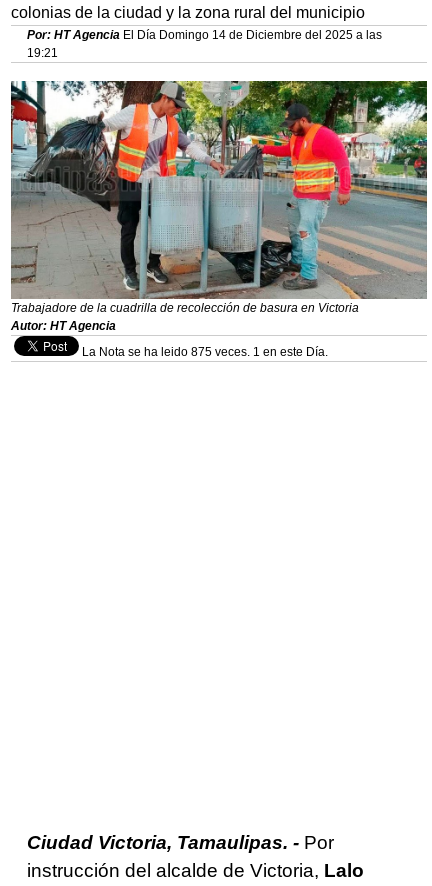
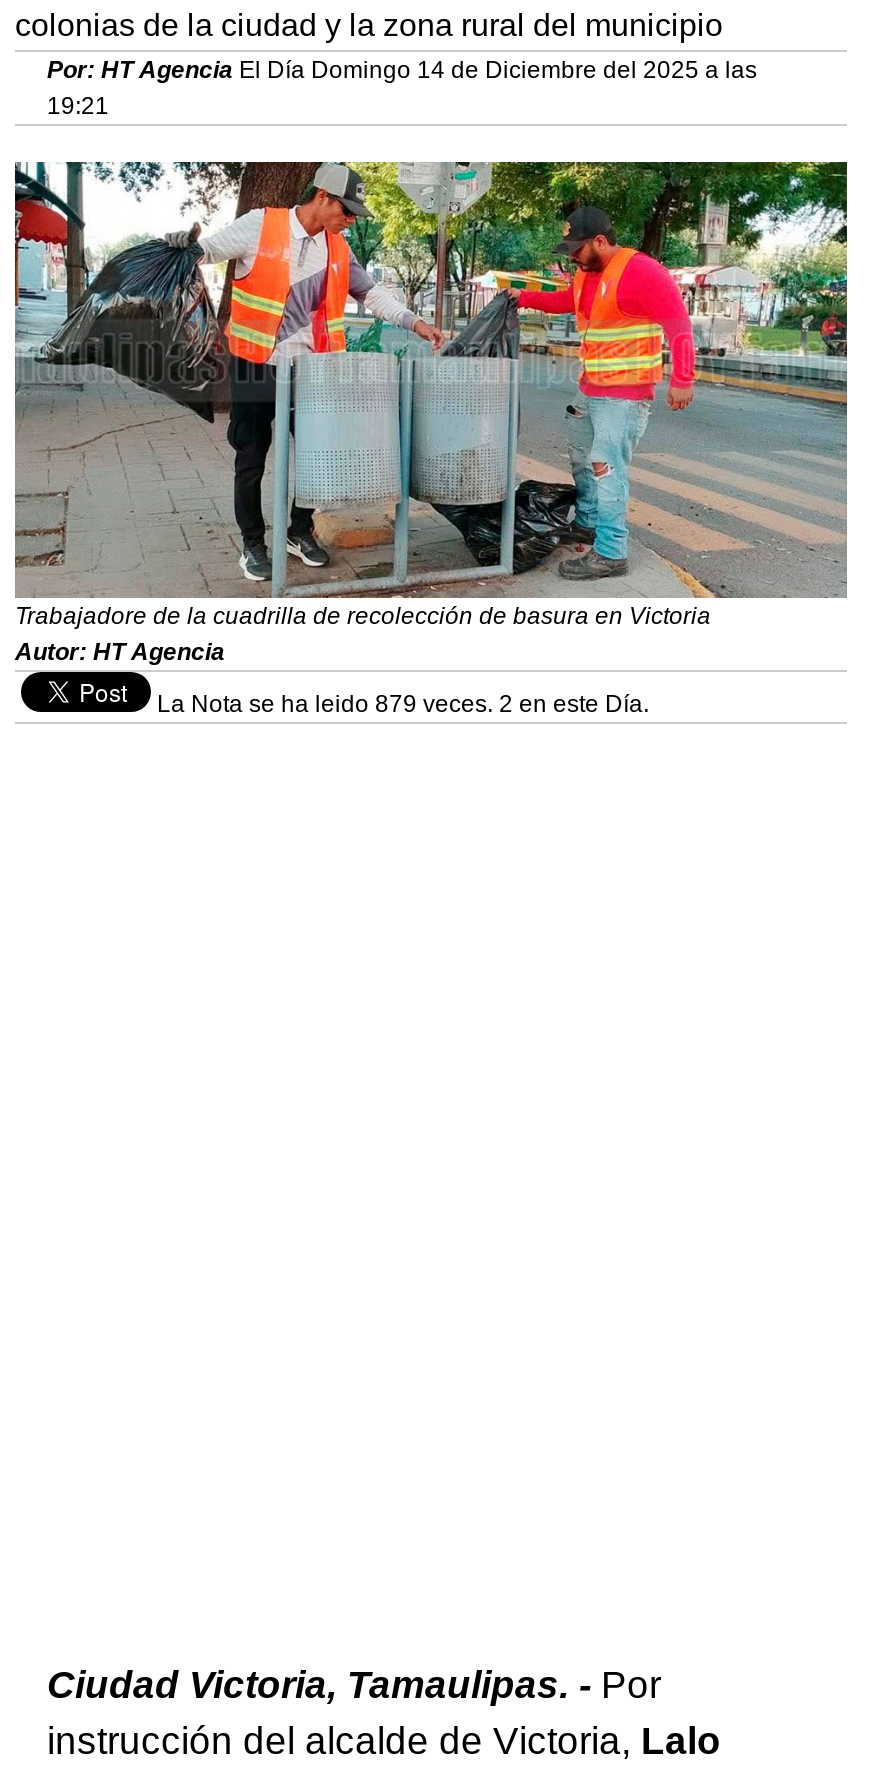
[79,345,328,359] La Nota se ha leido 875 veces. 1 en este Día. -> [151,689,649,717] La Nota se ha leido 879 veces. 2 en este Día.

